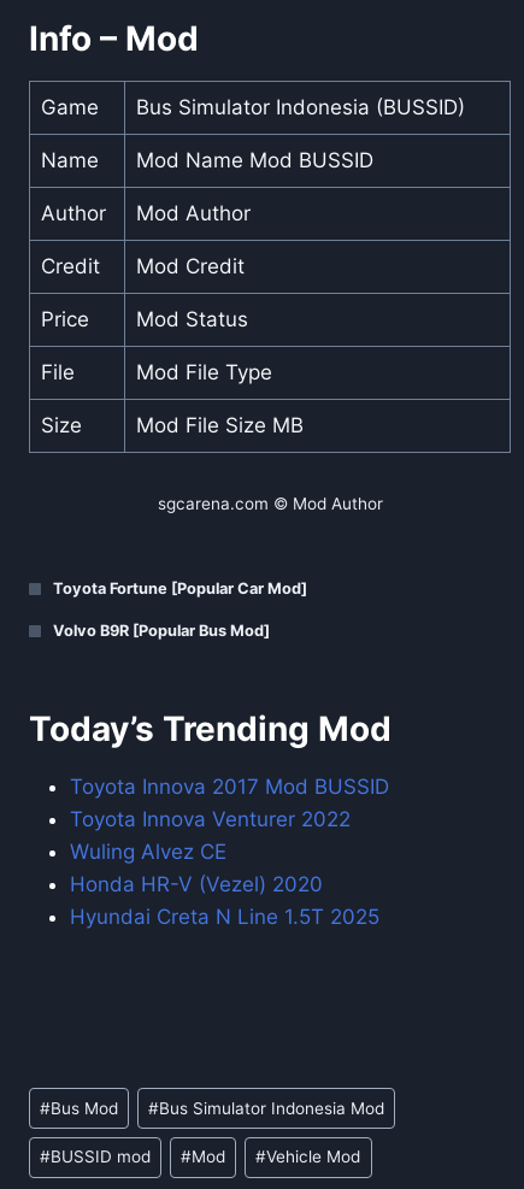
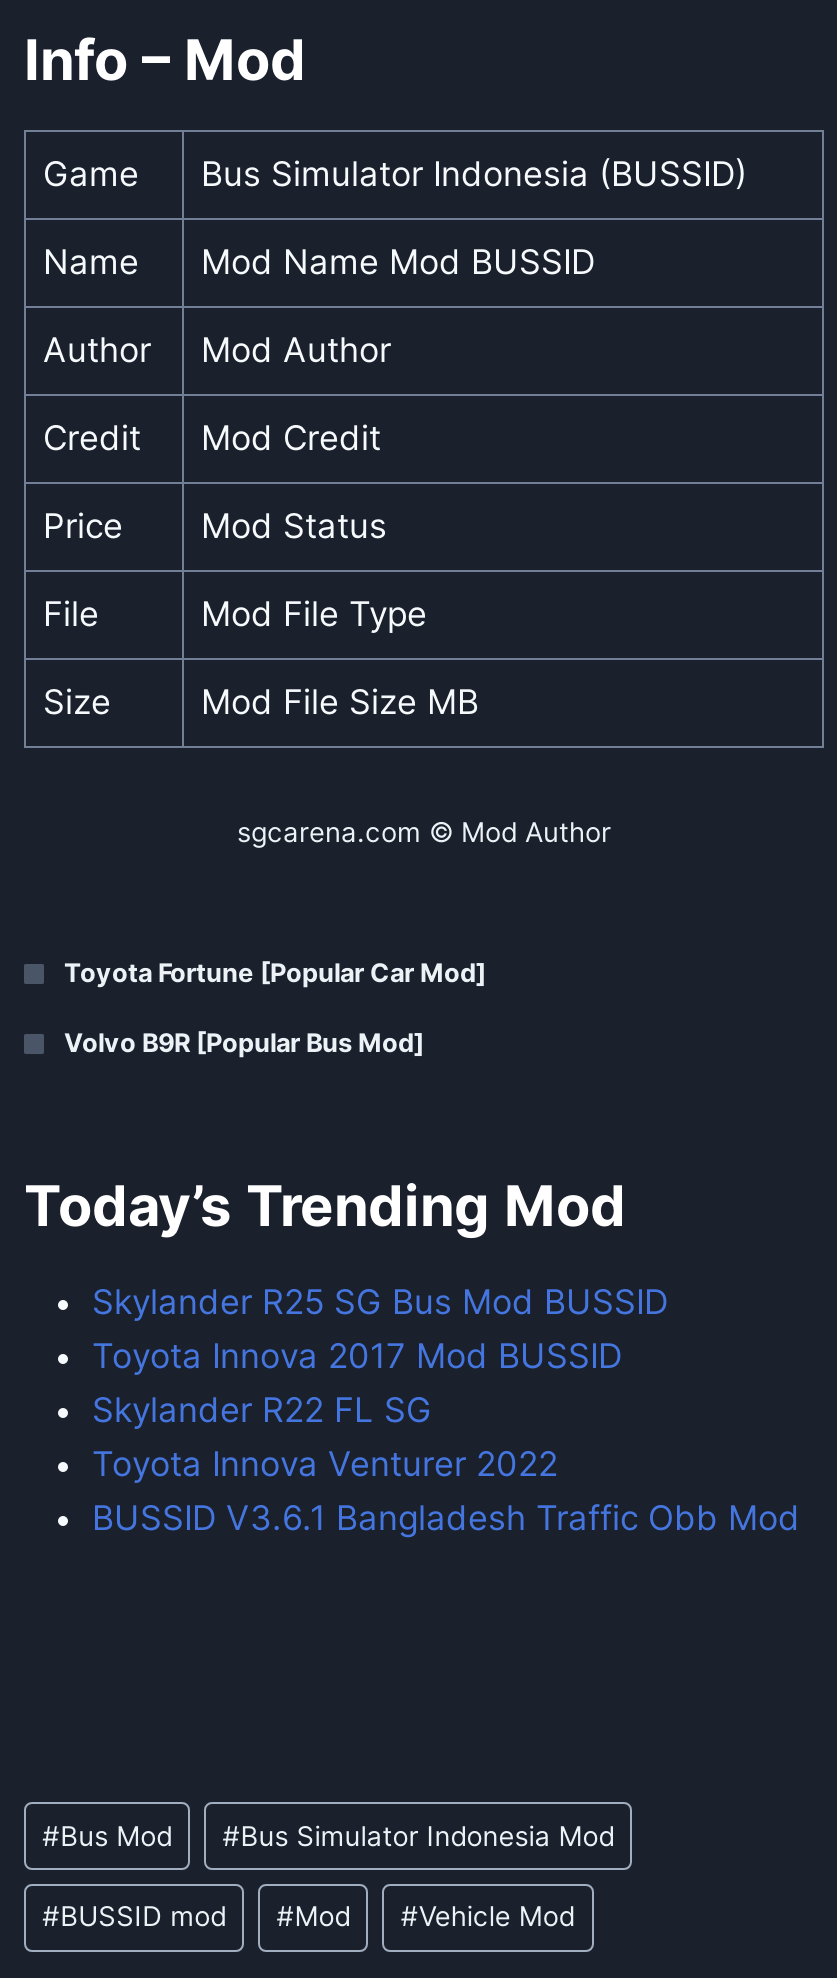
none -> [92,1283,668,1323] Skylander R25 SG Bus Mod BUSSID
moved [70,775,389,799] -> [92,1337,622,1377]: Toyota Innova 2017 Mod BUSSID
none -> [92,1391,432,1431] Skylander R22 FL SG
moved [70,808,351,832] -> [92,1445,558,1485]: Toyota Innova Venturer 2022
[70,840,379,929] Wuling Alvez CE | Honda HR-V (Vezel) 2020 | Hyundai Creta N Line 1.5T 2025 -> [92,1499,800,1539] BUSSID V3.6.1 Bangladesh Traffic Obb Mod

